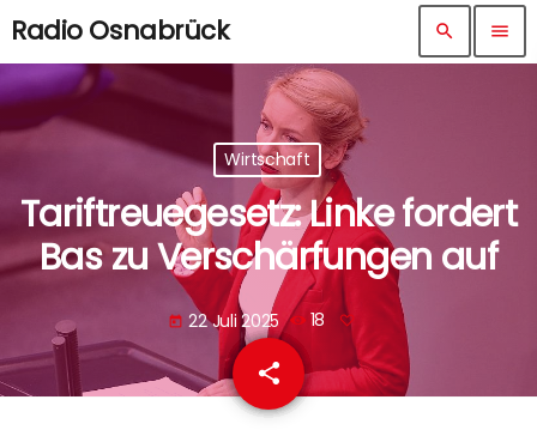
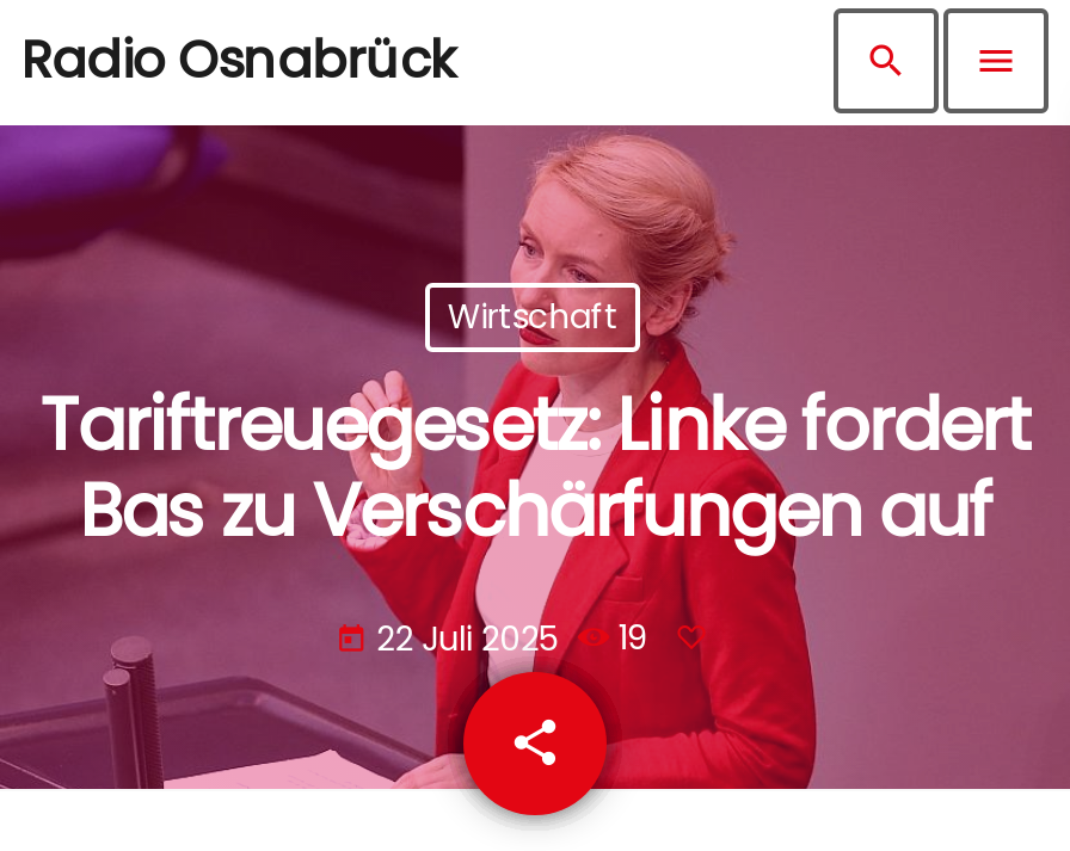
[310,309,329,333] 18 -> [618,614,656,662] 19

